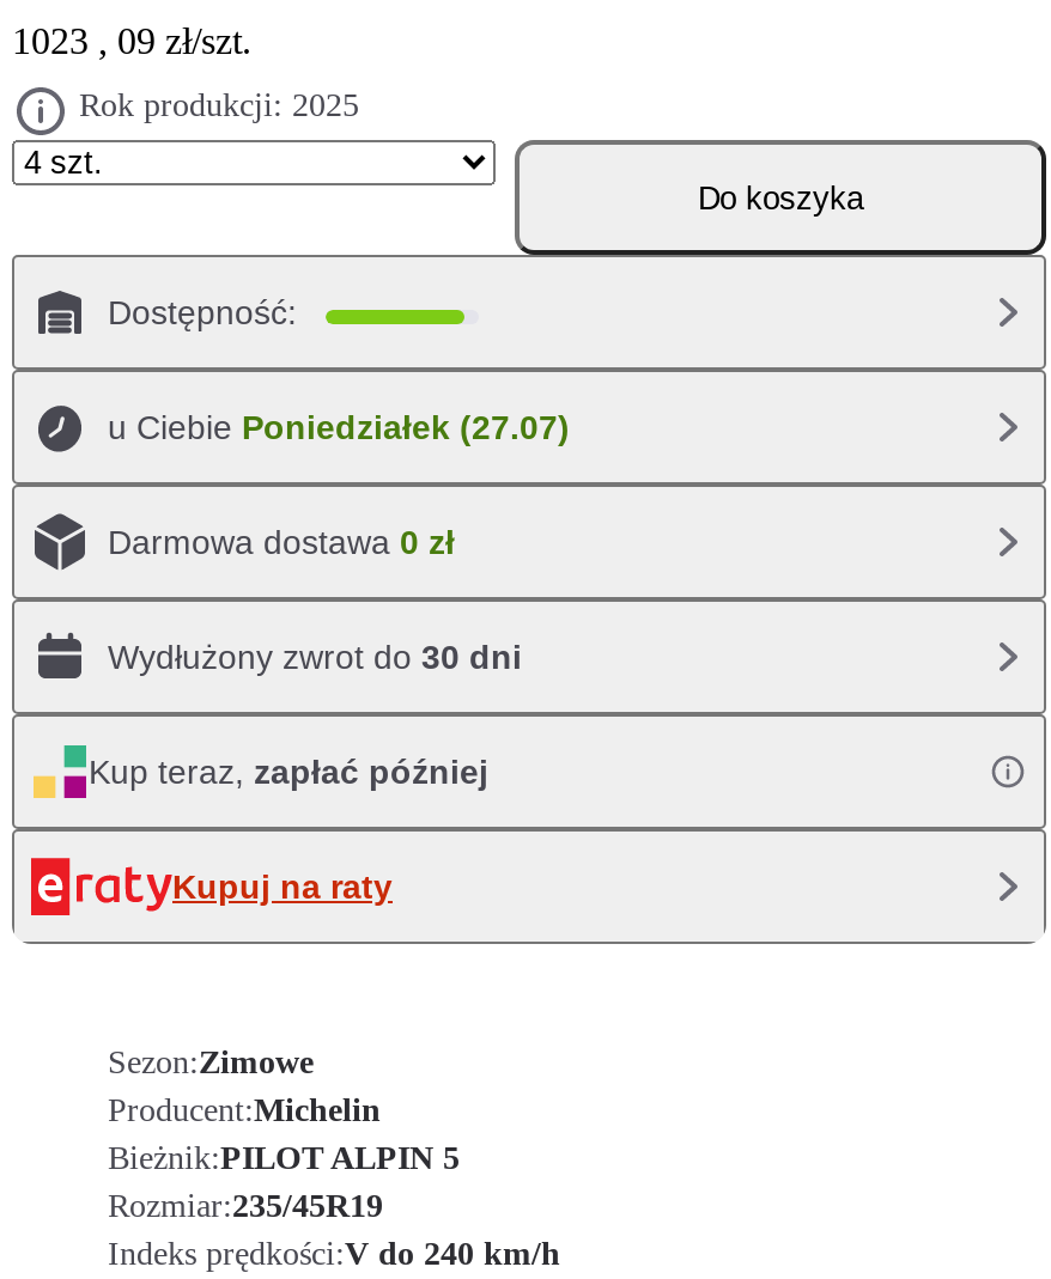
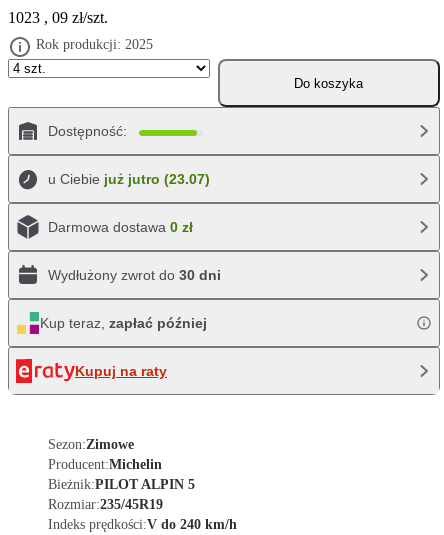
[108,408,570,446] u Ciebie Poniedziałek (27.07) -> [48,171,210,187] u Ciebie już jutro (23.07)

